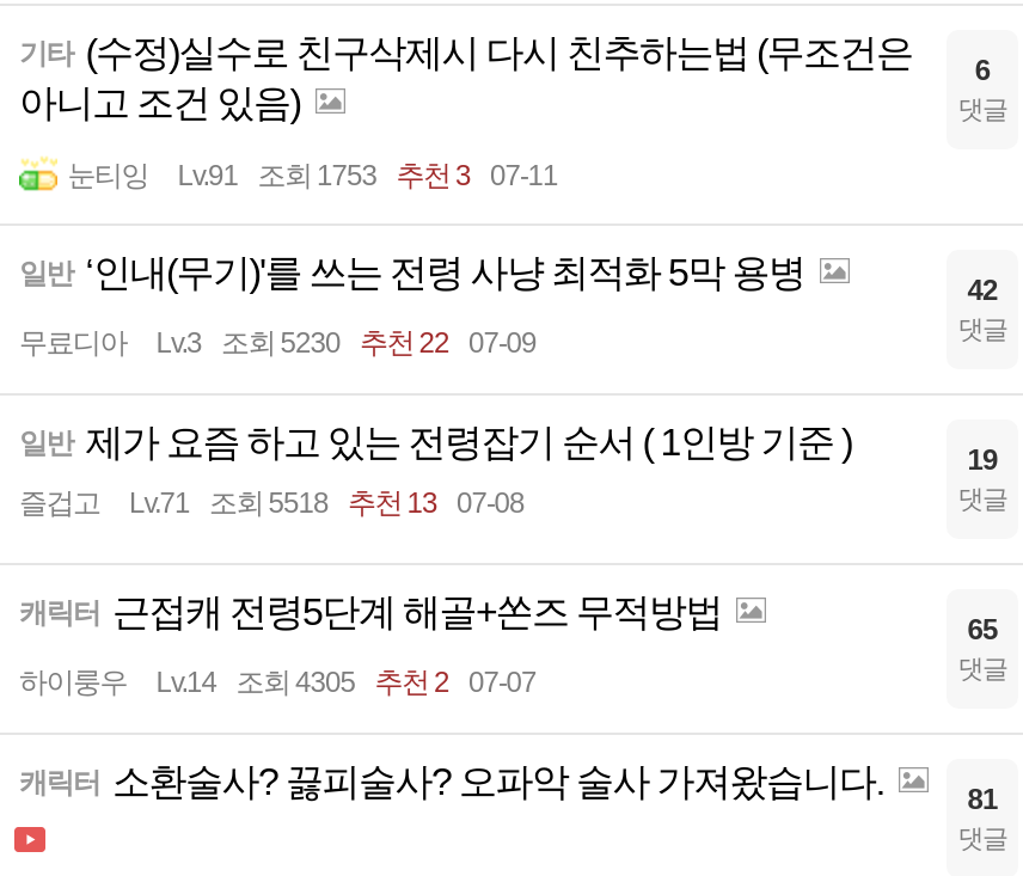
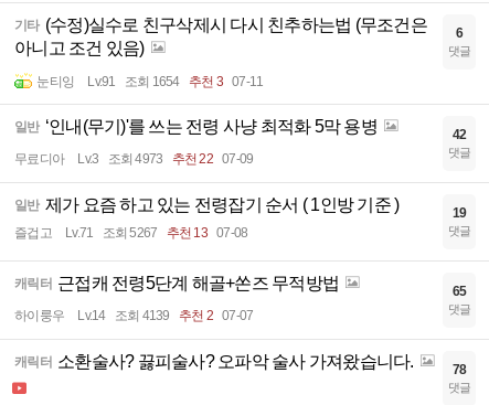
[67,159,557,192] 눈티잉 Lv.91 조회 1753 추천 3 07-11 -> [37,74,263,89] 눈티잉 Lv.91 조회 1654 추천 3 07-11
[19,326,536,360] 무료디아 Lv.3 조회 5230 추천 22 07-09 -> [14,151,253,167] 무료디아 Lv.3 조회 4973 추천 22 07-09
[19,486,524,520] 즐겁고 Lv.71 조회 5518 추천 13 07-08 -> [14,225,247,241] 즐겁고 Lv.71 조회 5267 추천 13 07-08
[156,666,536,699] Lv.14 조회 4305 추천 2 07-07 -> [77,308,253,323] Lv.14 조회 4139 추천 2 07-07
[968,783,997,816] 81 -> [452,362,466,377] 78

